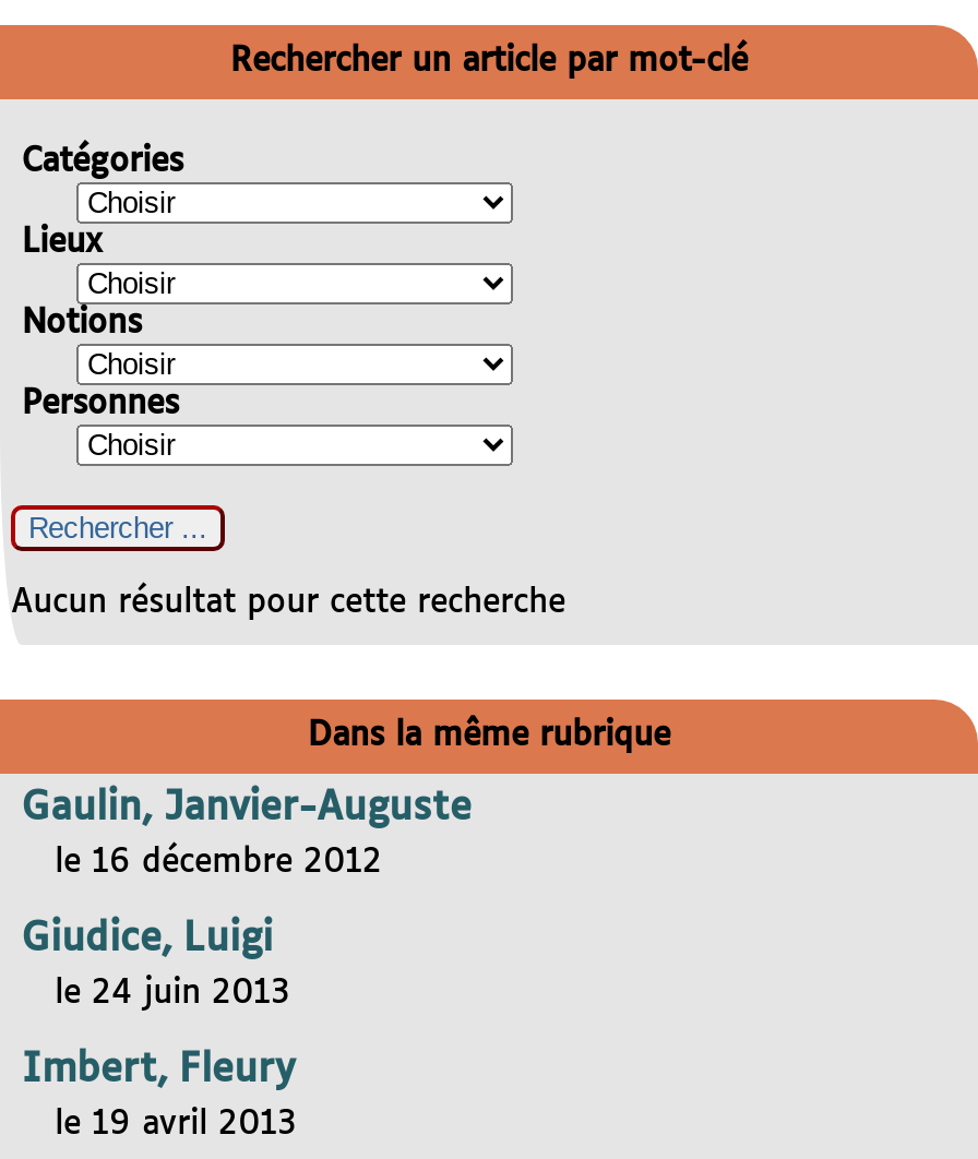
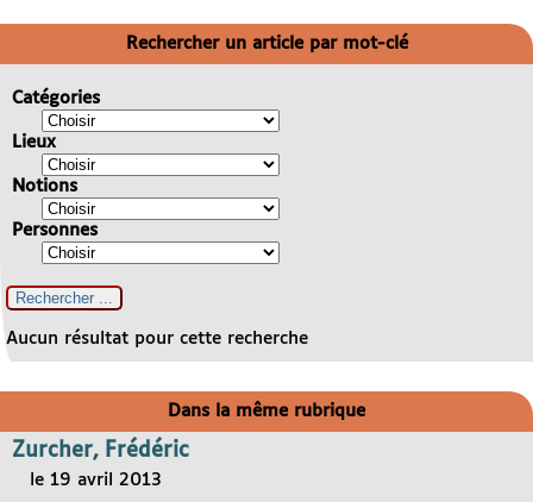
[22,789,472,1090] Gaulin, Janvier-Auguste | le 16 décembre 2012 | Giudice, Luigi | le 24 juin 2013 | Imbert, Fleury -> [12,440,189,461] Zurcher, Frédéric

